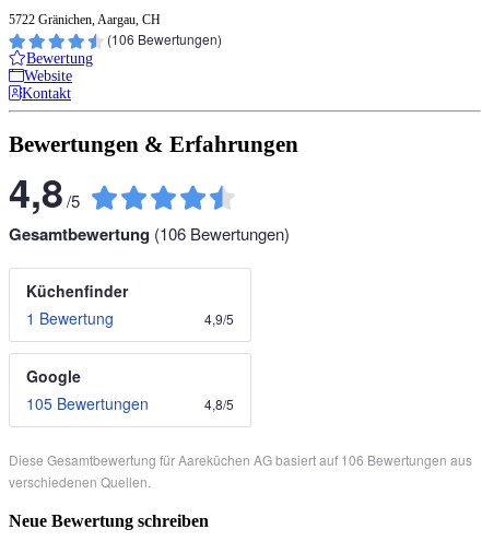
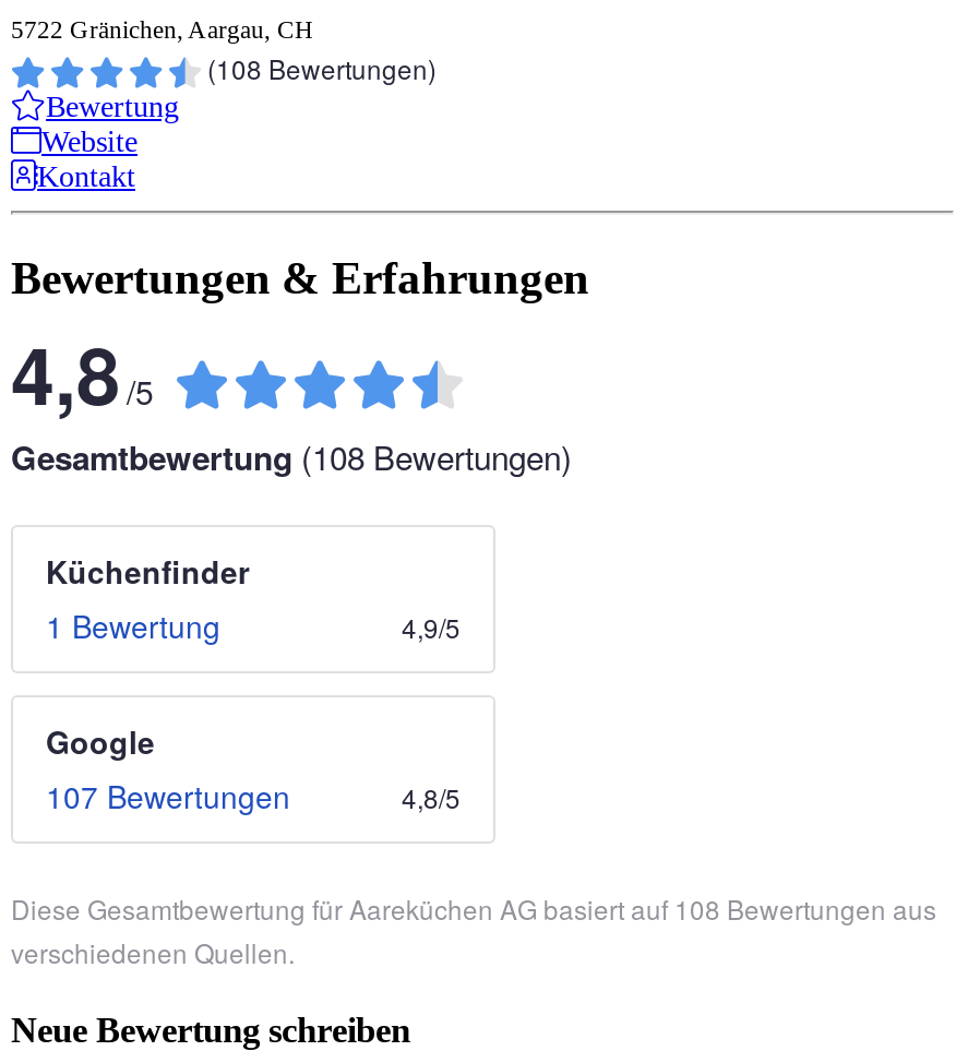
[107,29,222,48] (106 Bewertungen) -> [207,49,437,86] (108 Bewertungen)
[9,222,290,246] Gesamtbewertung (106 Bewertungen) -> [11,433,572,481] Gesamtbewertung (108 Bewertungen)
[26,392,149,414] 105 Bewertungen -> [46,773,290,817] 107 Bewertungen
[9,450,472,469] Diese Gesamtbewertung für Aareküchen AG basiert auf 106 Bewertungen aus -> [11,889,936,926] Diese Gesamtbewertung für Aareküchen AG basiert auf 108 Bewertungen aus

